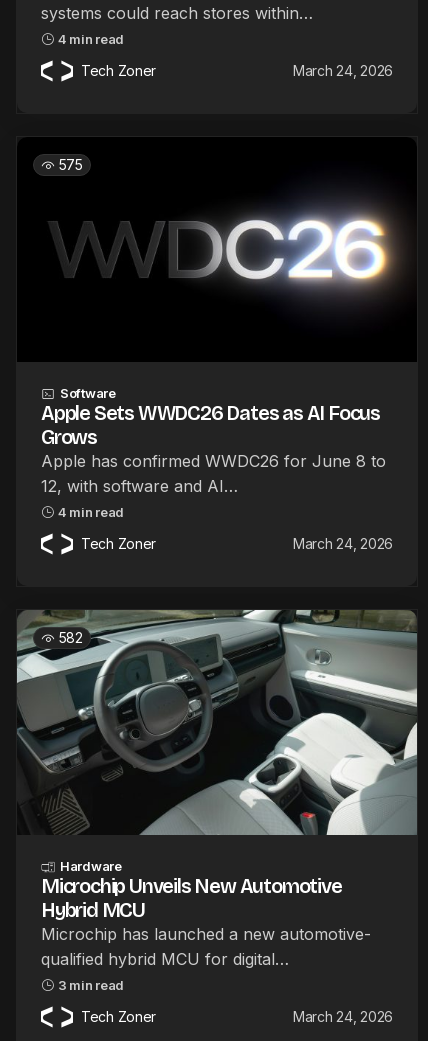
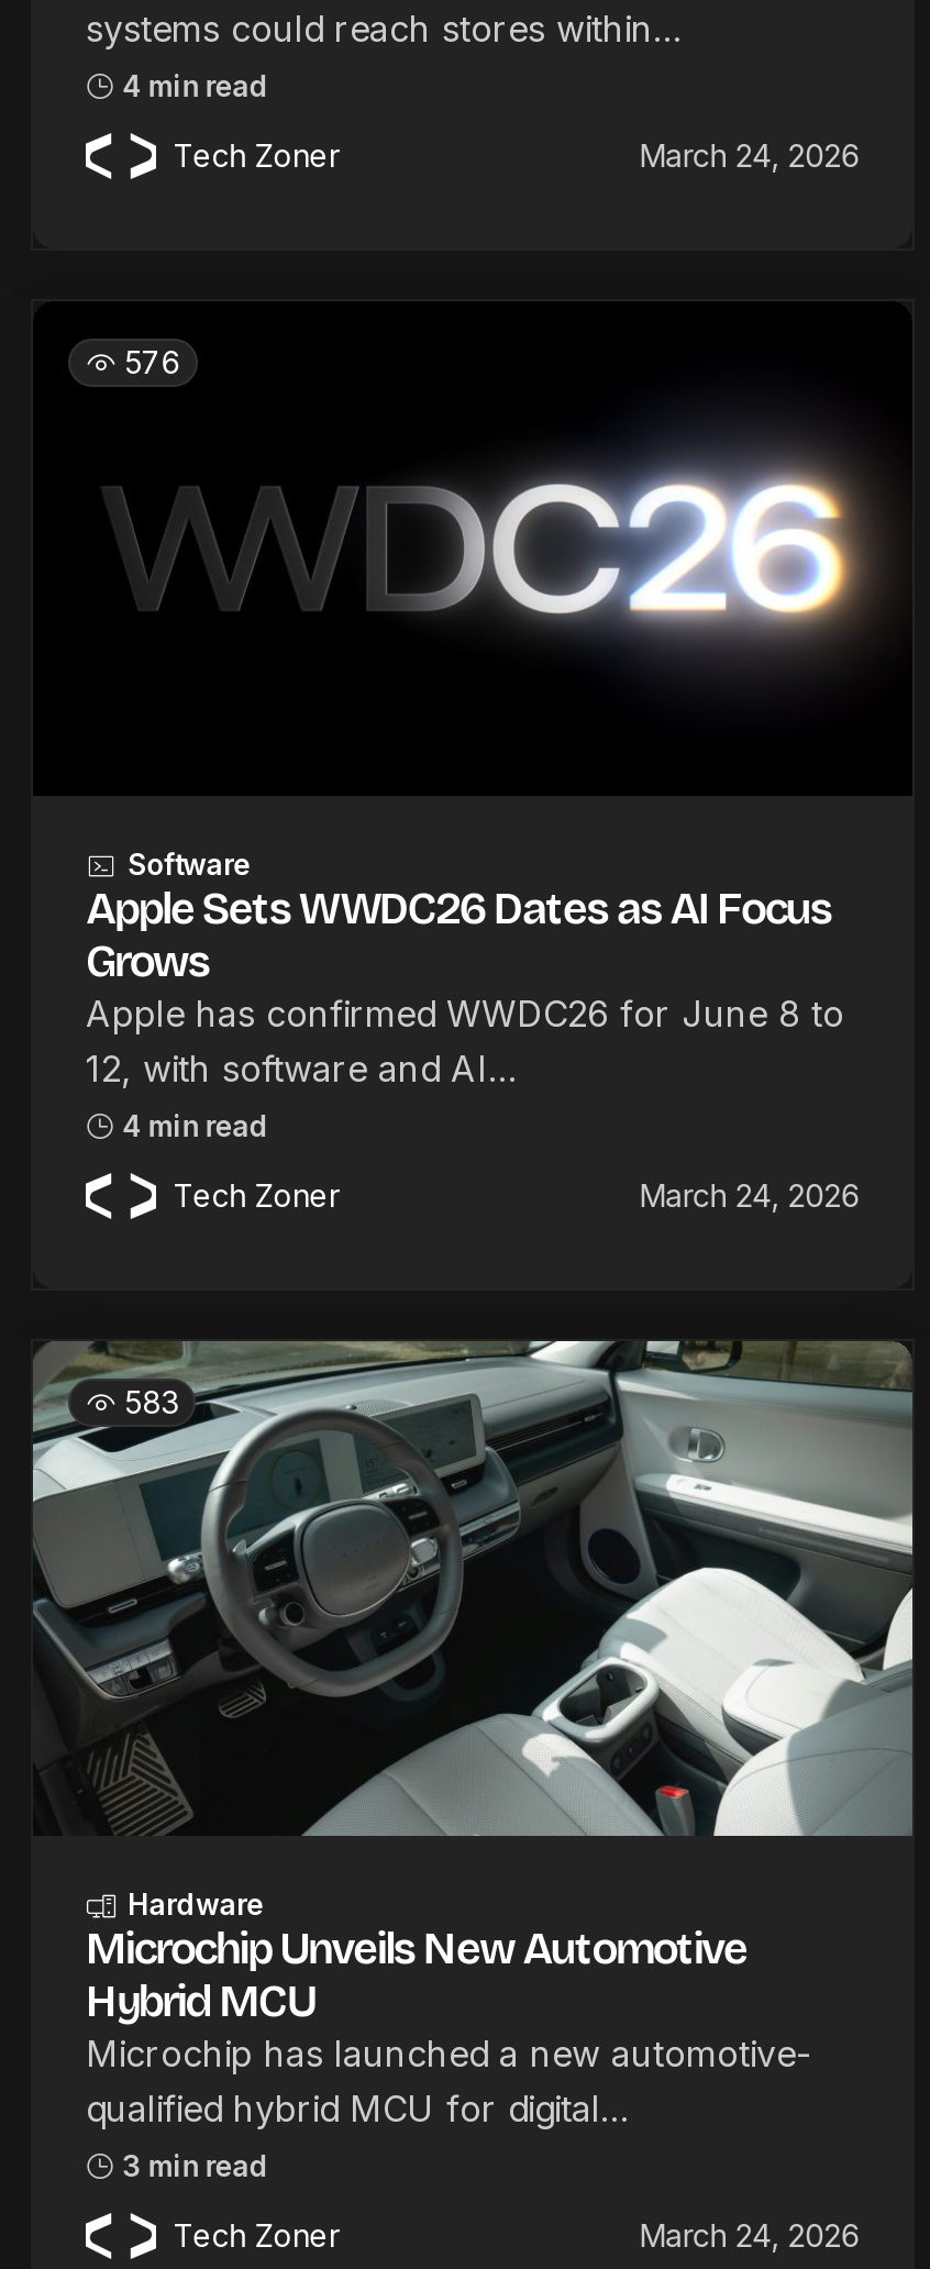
[59,156,83,173] 575 -> [125,343,180,380] 576
[59,629,83,646] 582 -> [125,1383,178,1420] 583

